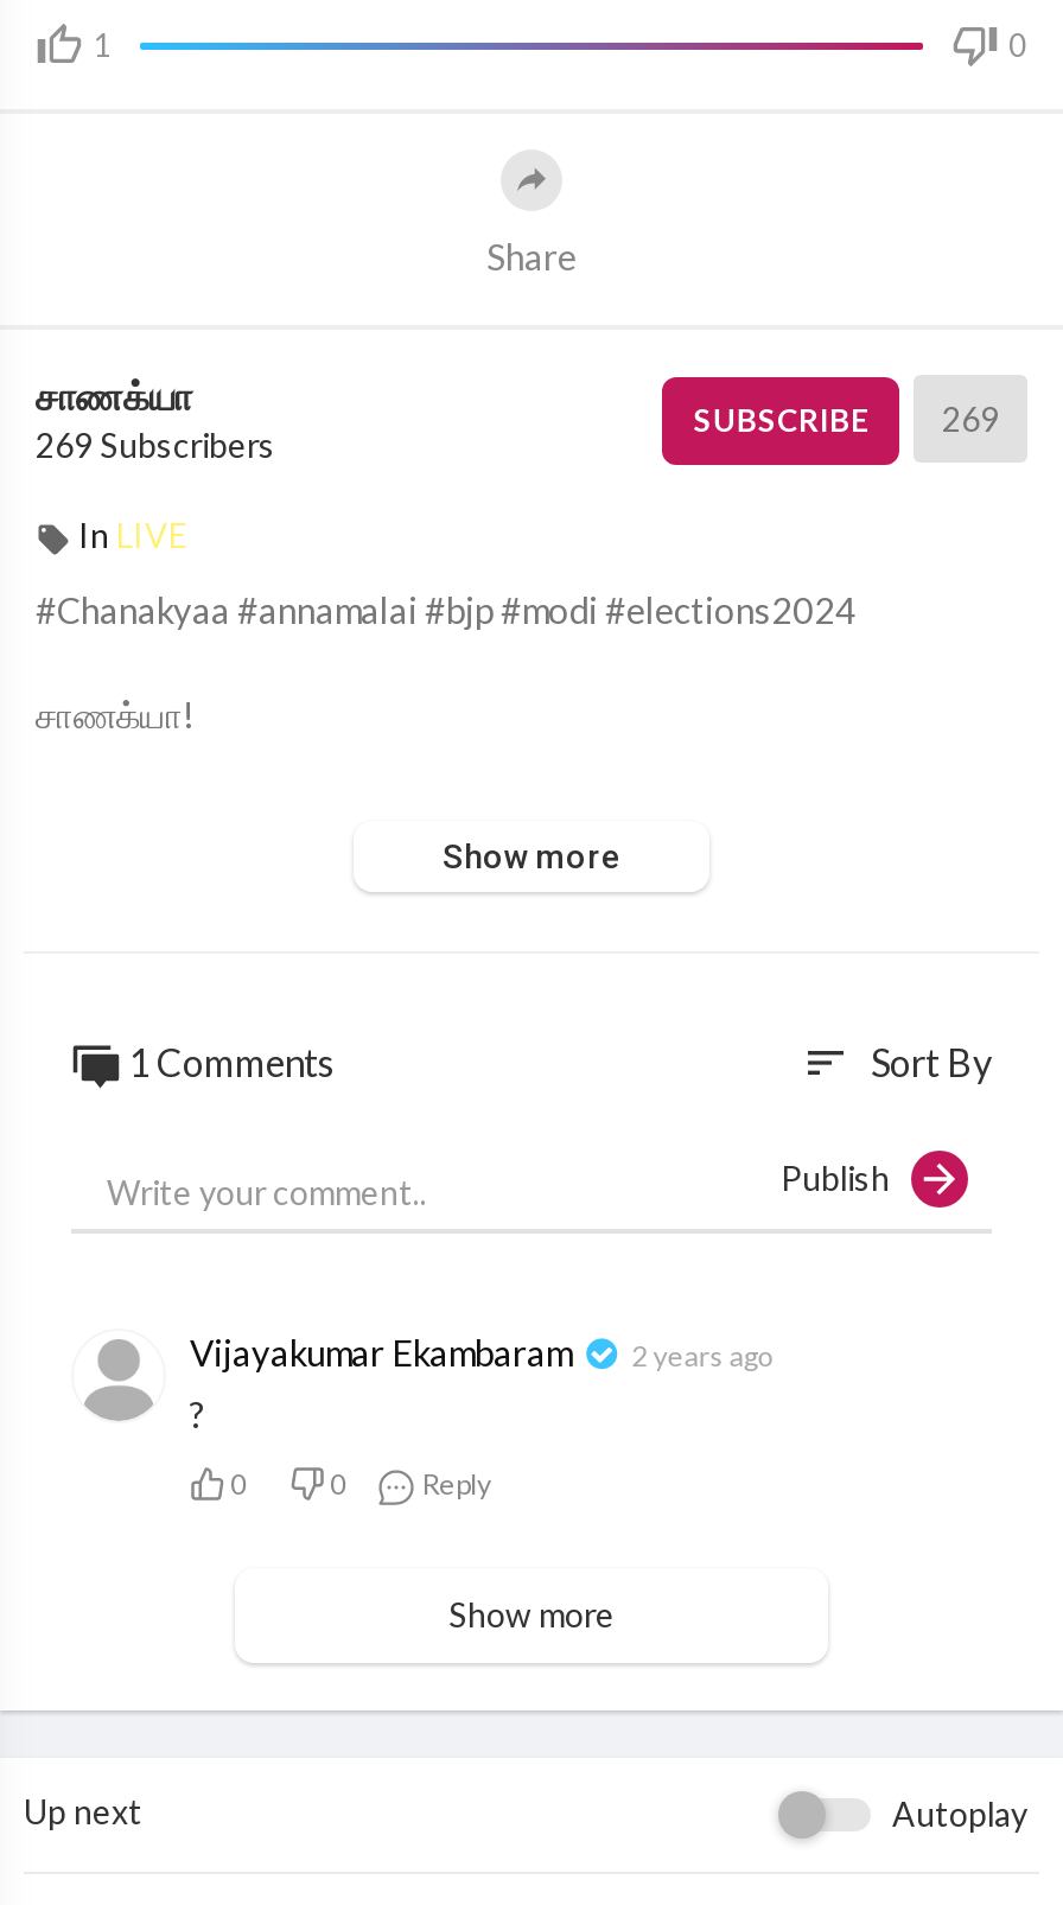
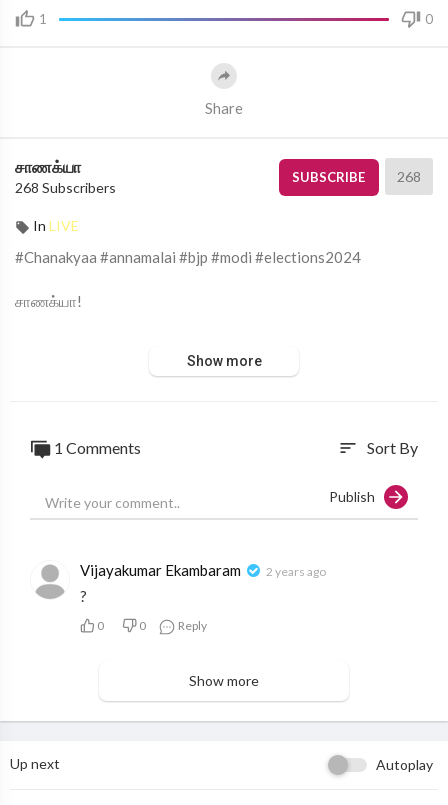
[694,397,999,438] SUBSCRIBE 269 -> [292,167,421,184] SUBSCRIBE 268
[36,425,275,465] 269 Subscribers -> [15,179,116,196] 268 Subscribers

